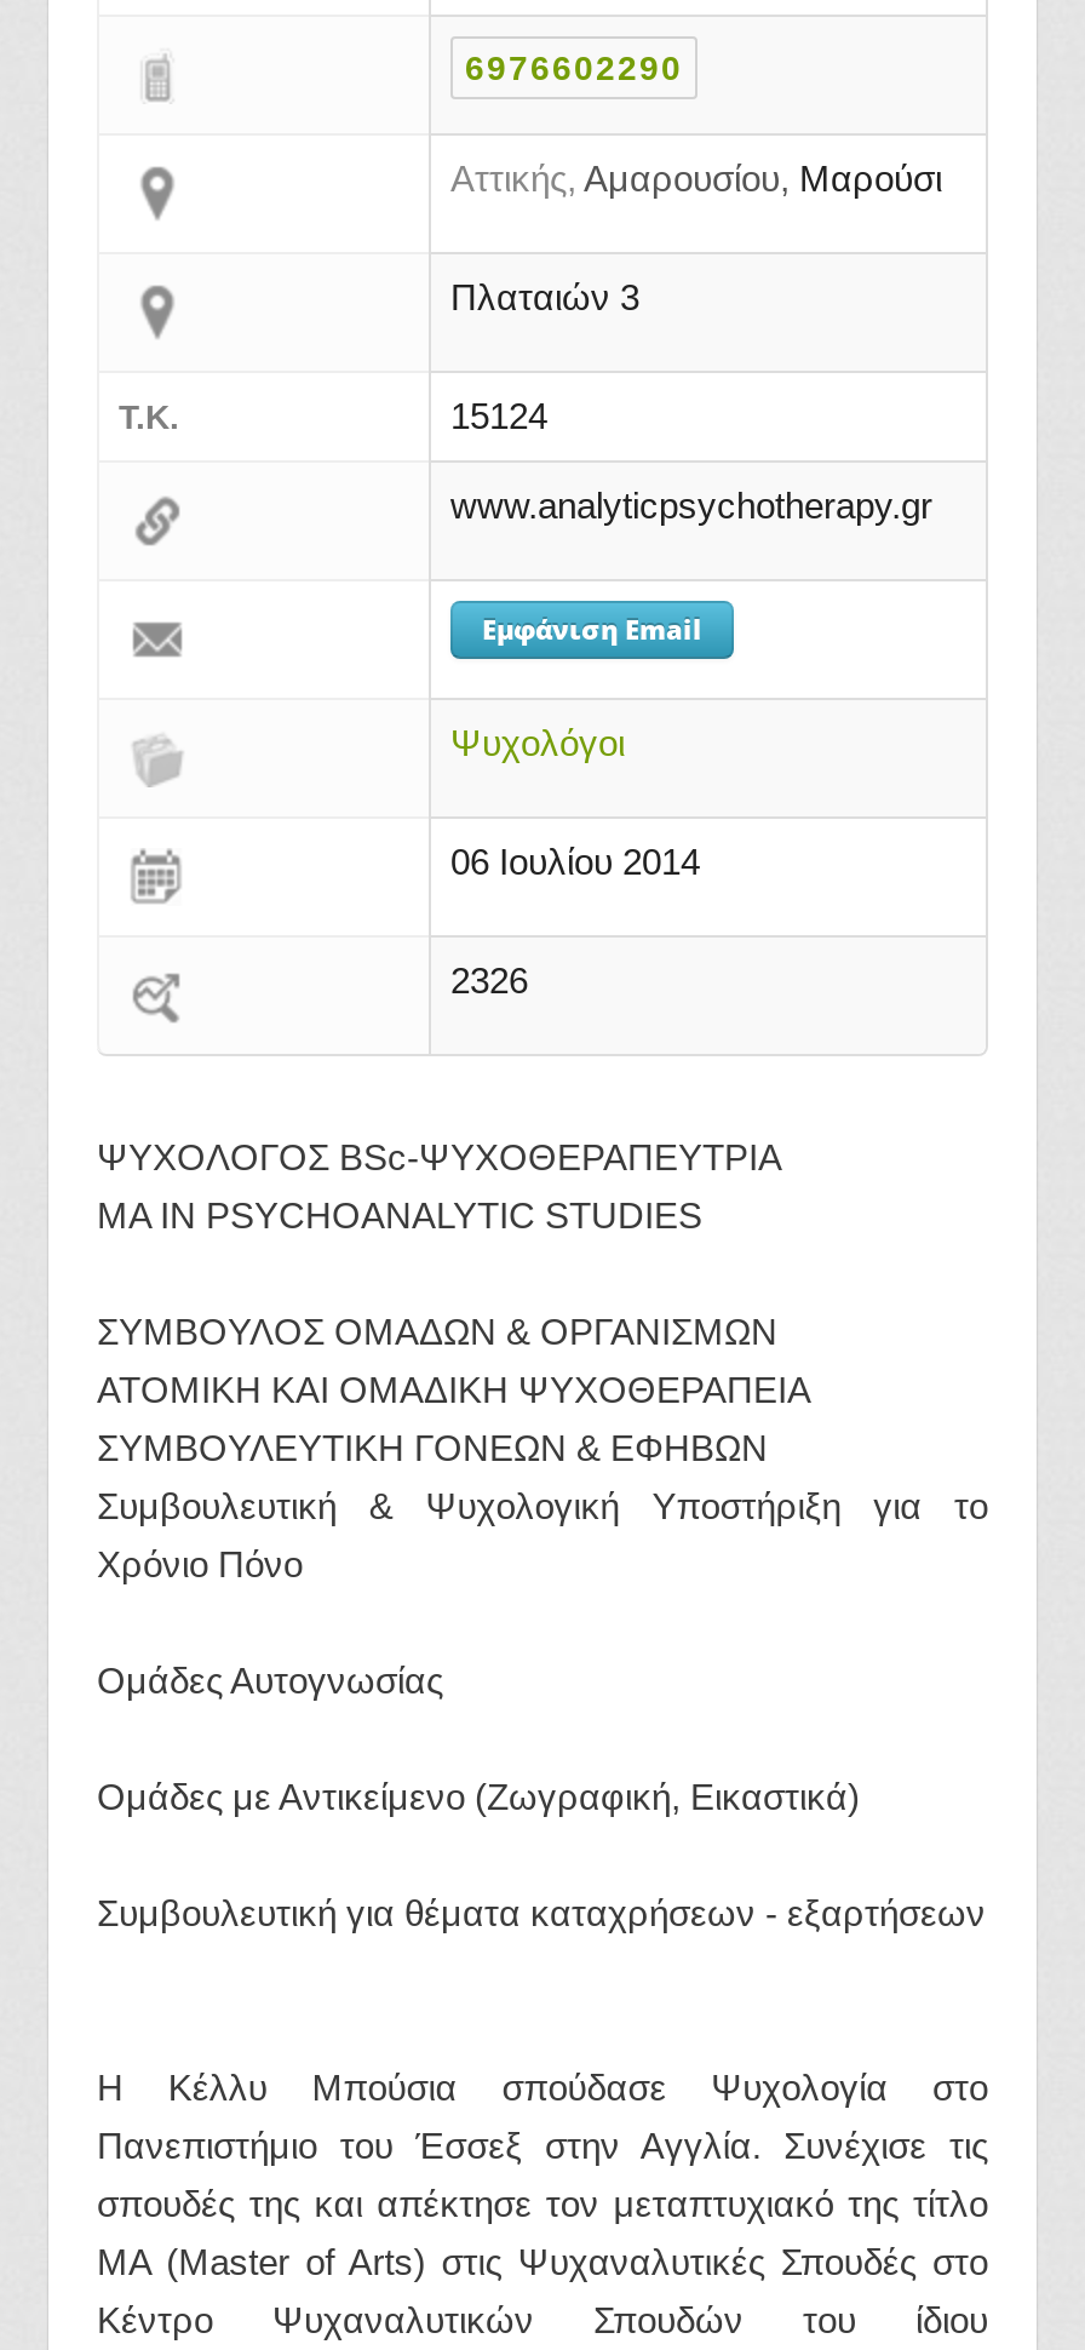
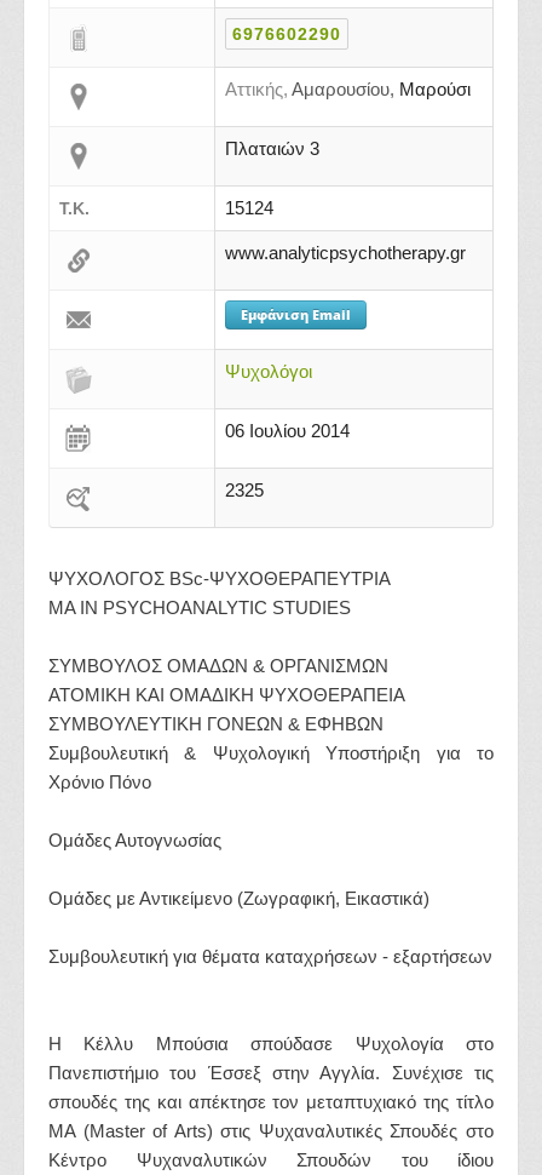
[450,959,528,1001] 2326 -> [225,480,264,500] 2325

